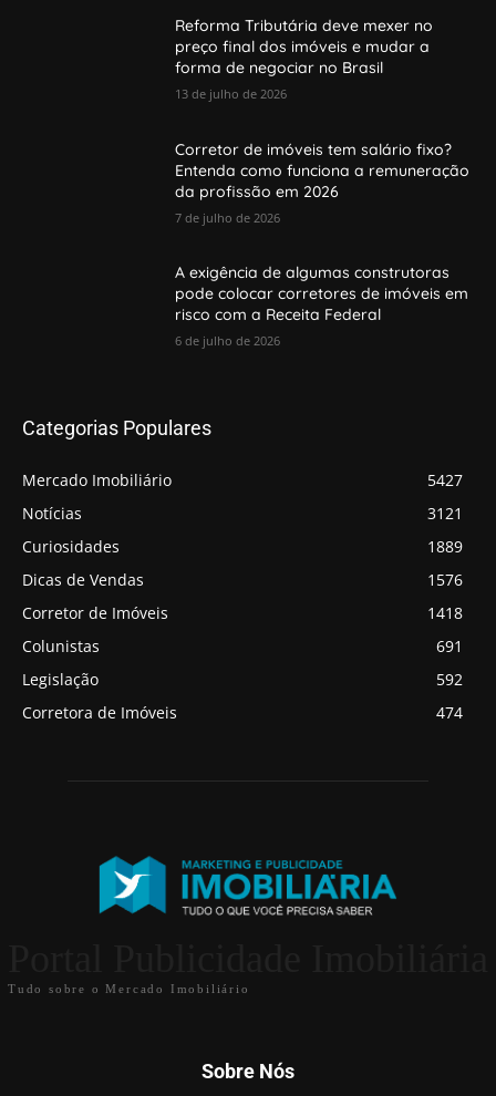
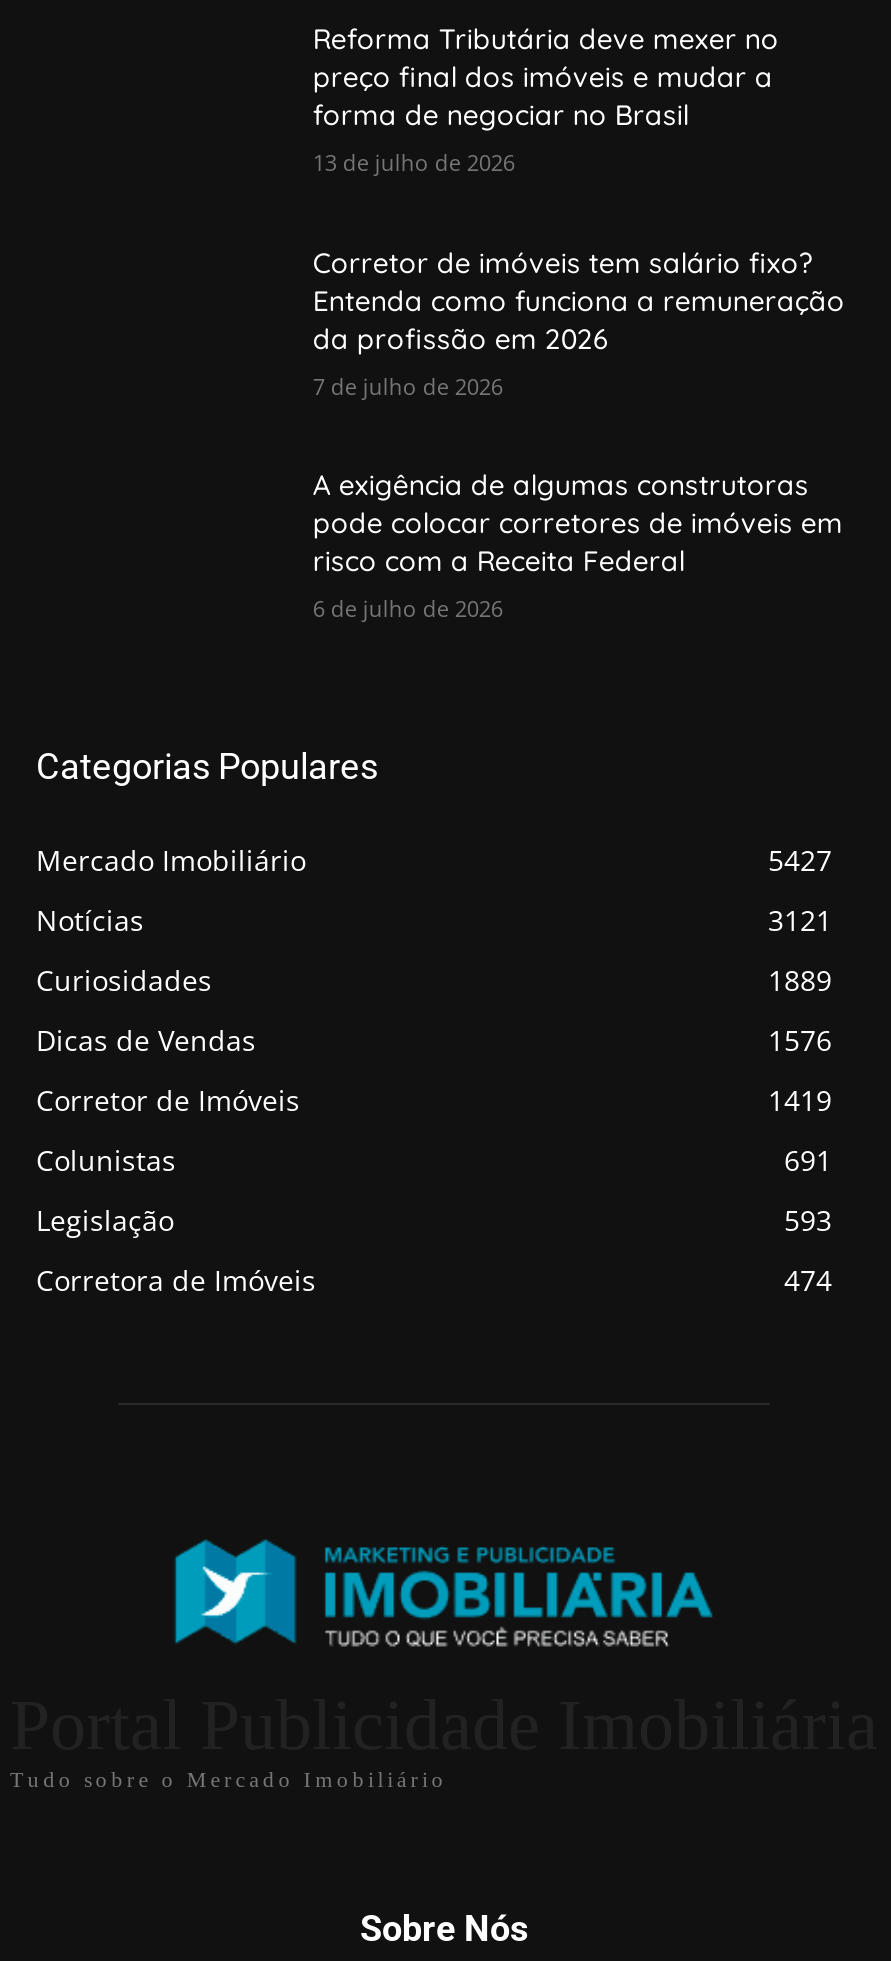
[427,602,463,623] 1418 -> [768,1081,832,1119] 1419
[436,669,463,690] 592 -> [784,1201,832,1239] 593

